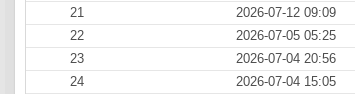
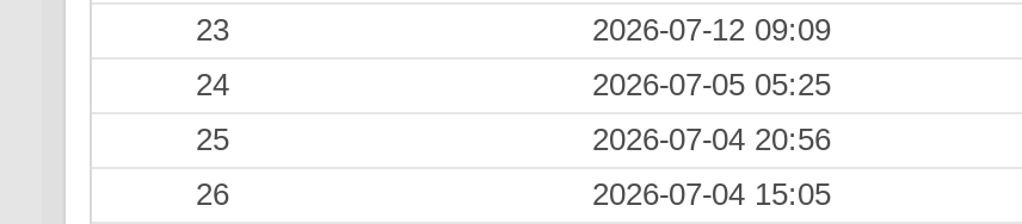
[69,5,83,20] 21 -> [196,12,229,48] 23
[69,28,83,43] 22 -> [196,67,229,102] 24
[69,51,83,66] 23 -> [196,122,229,157] 25
[69,74,83,89] 24 -> [196,176,229,212] 26

